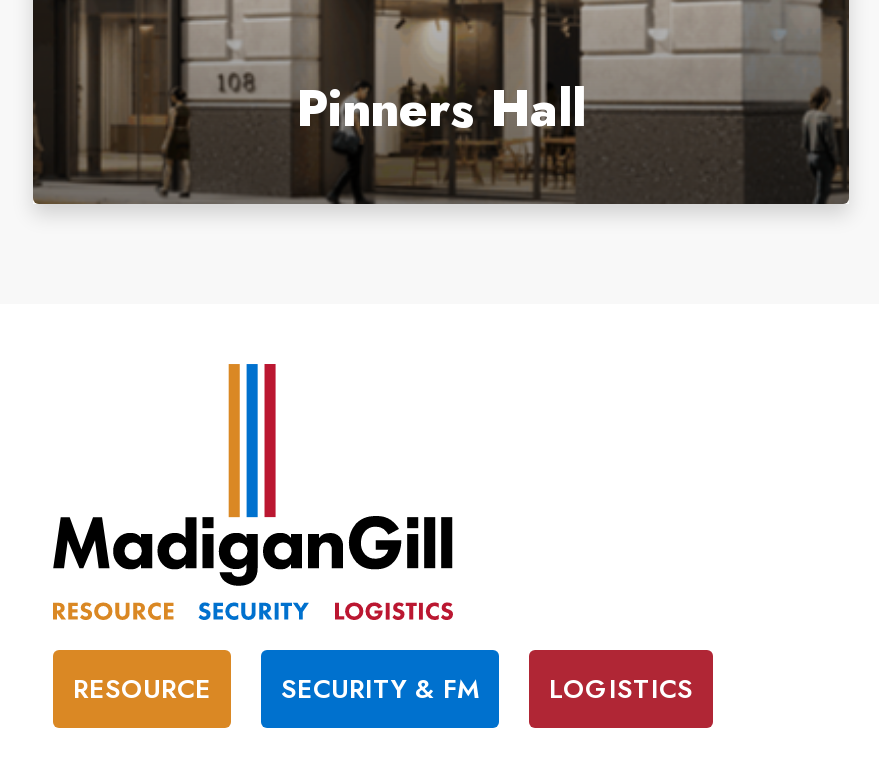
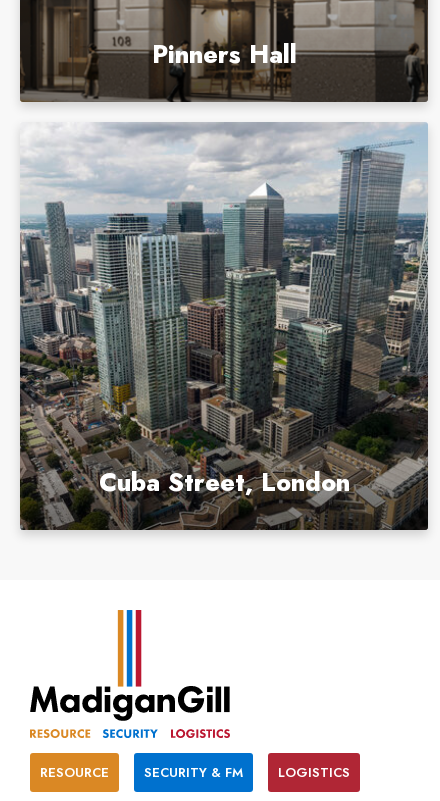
none -> [20,121,428,530] [image] | Cuba Street, London

